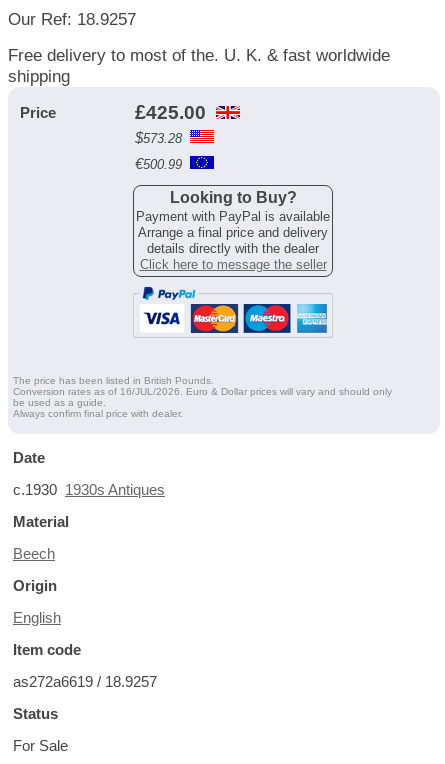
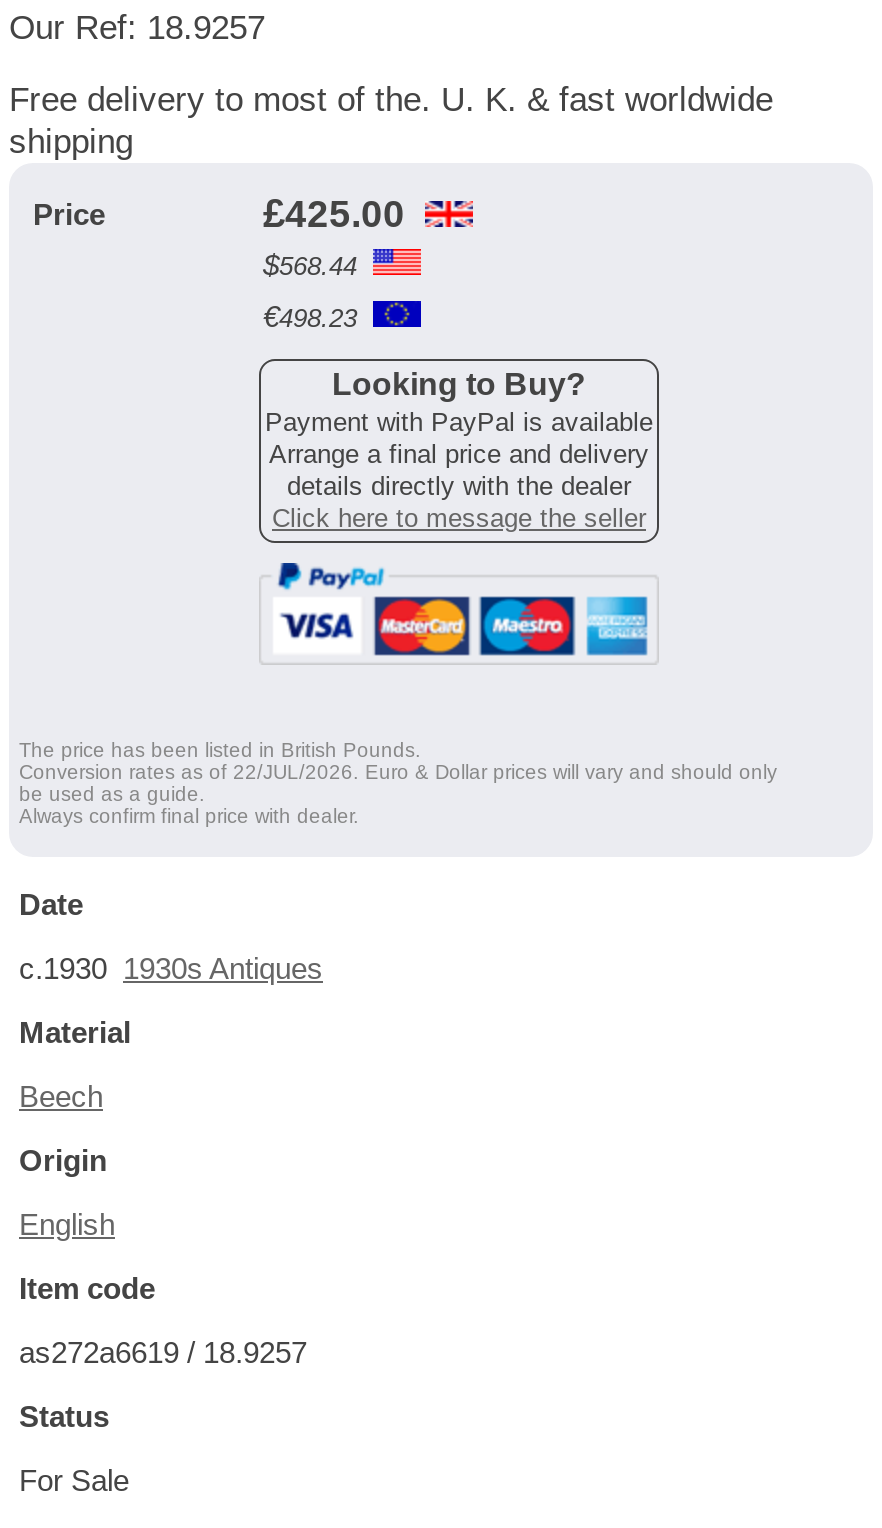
[135,129,190,146] $573.28 -> [263,247,373,281] $568.44
[135,155,190,172] €500.99 -> [263,299,373,333] €498.23
[13,386,392,397] Conversion rates as of 16/JUL/2026. Euro & Dollar prices will vary and should only -> [19,761,777,783] Conversion rates as of 22/JUL/2026. Euro & Dollar prices will vary and should only

